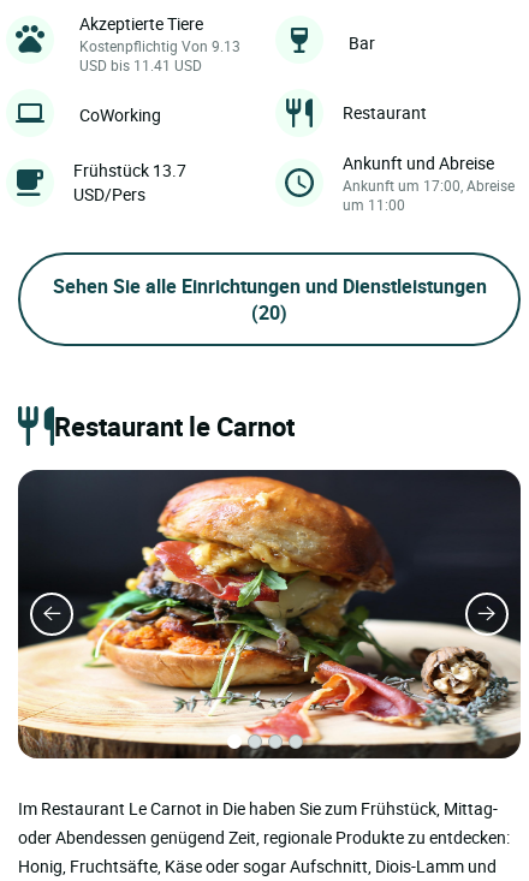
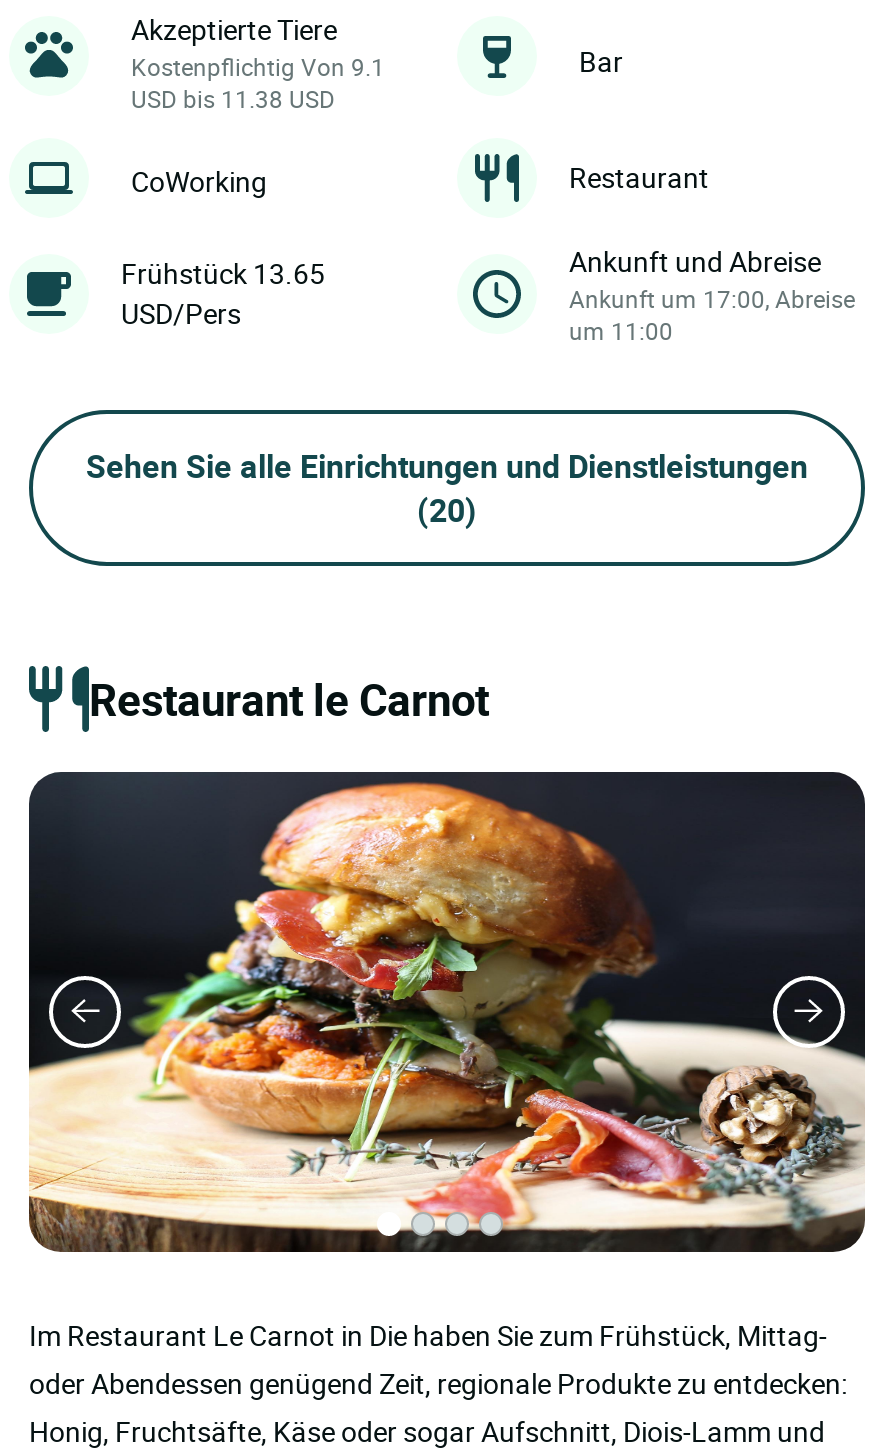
[79,36,240,55] Kostenpflichtig Von 9.13 -> [131,50,385,82] Kostenpflichtig Von 9.1
[79,55,202,75] USD bis 11.41 USD -> [131,82,335,114] USD bis 11.38 USD
[73,159,186,181] Frühstück 13.7 -> [121,254,325,292] Frühstück 13.65

